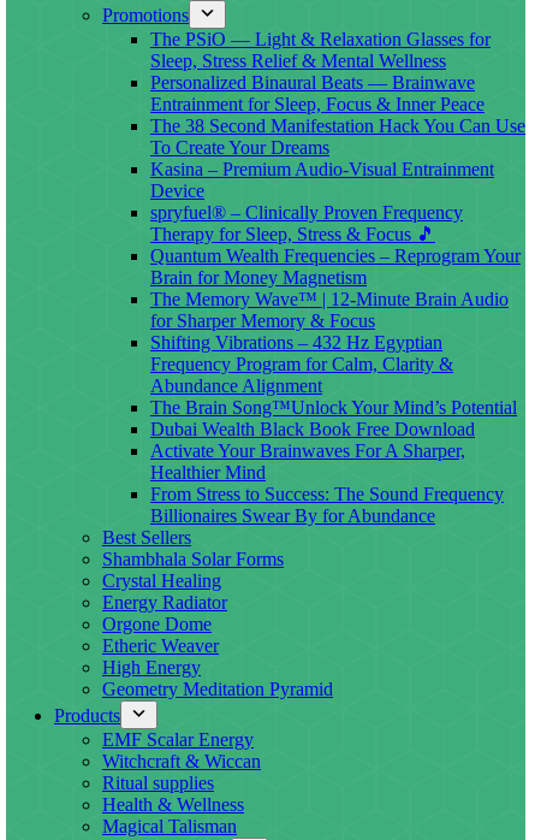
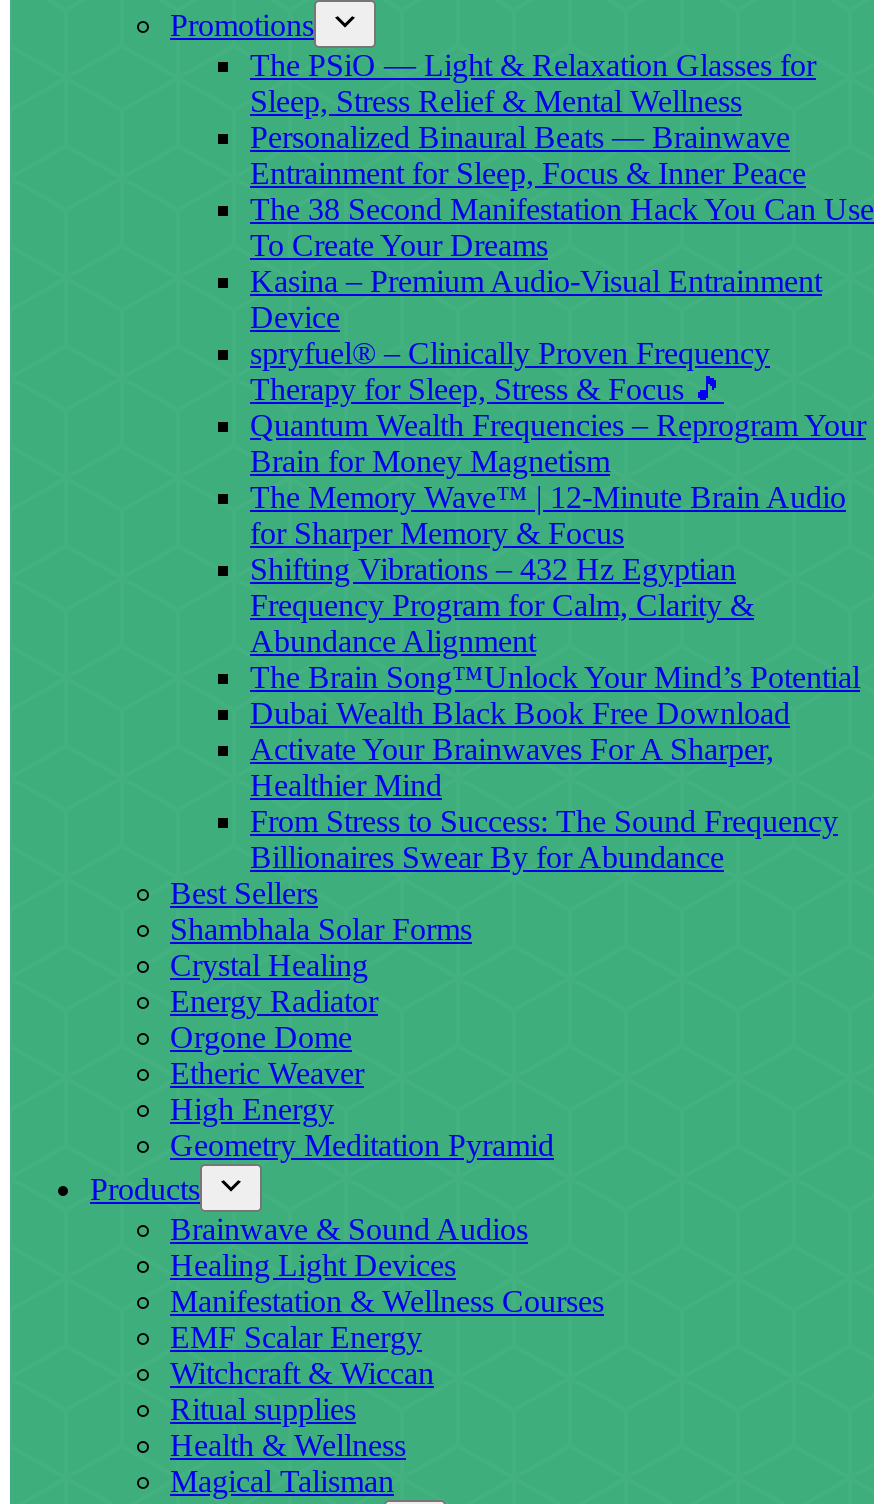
none -> [170,1212,604,1318] Brainwave & Sound Audios | Healing Light Devices | Manifestation & Wellness Courses

